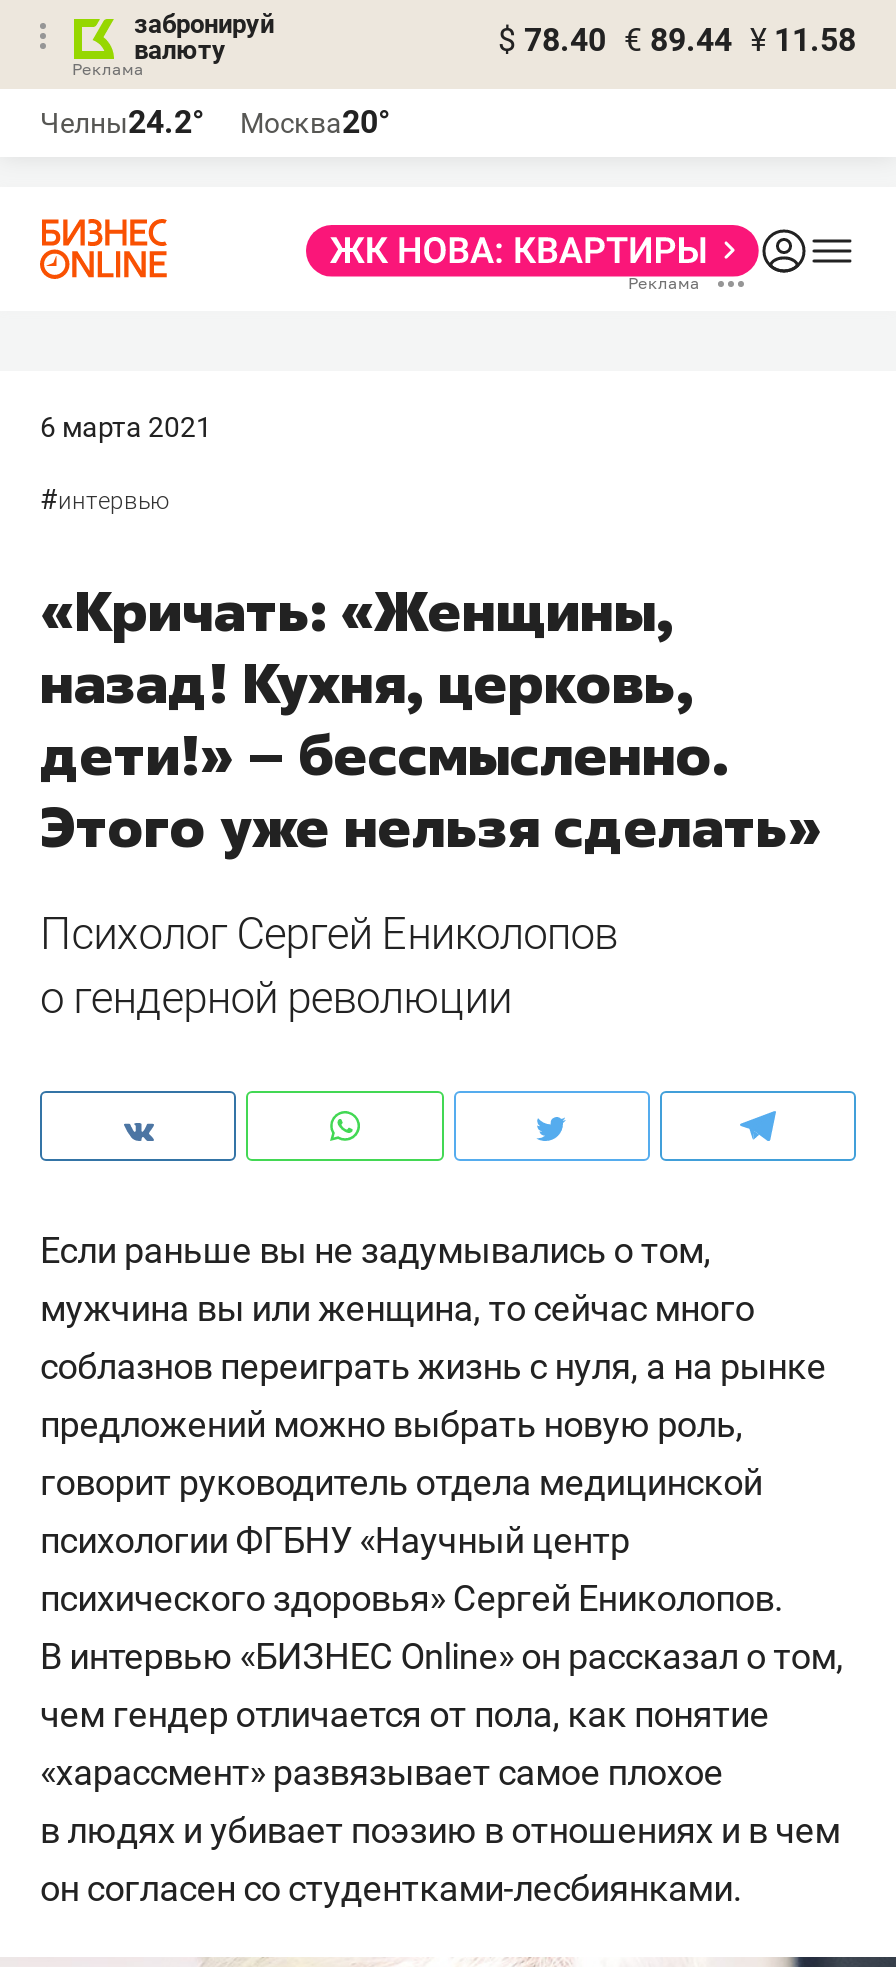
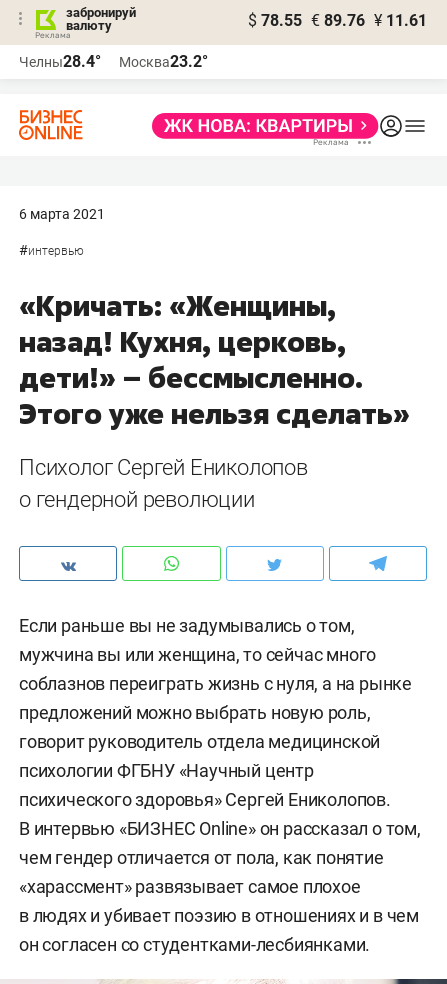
[498,21,856,59] $ 78.40 € 89.44 ¥ 11.58 -> [248,11,427,30] $ 78.55 € 89.76 ¥ 11.61
[40,103,204,141] Челны24.2° -> [19,52,101,71] Челны28.4°
[240,103,390,141] Москва20° -> [119,52,208,71] Москва23.2°

